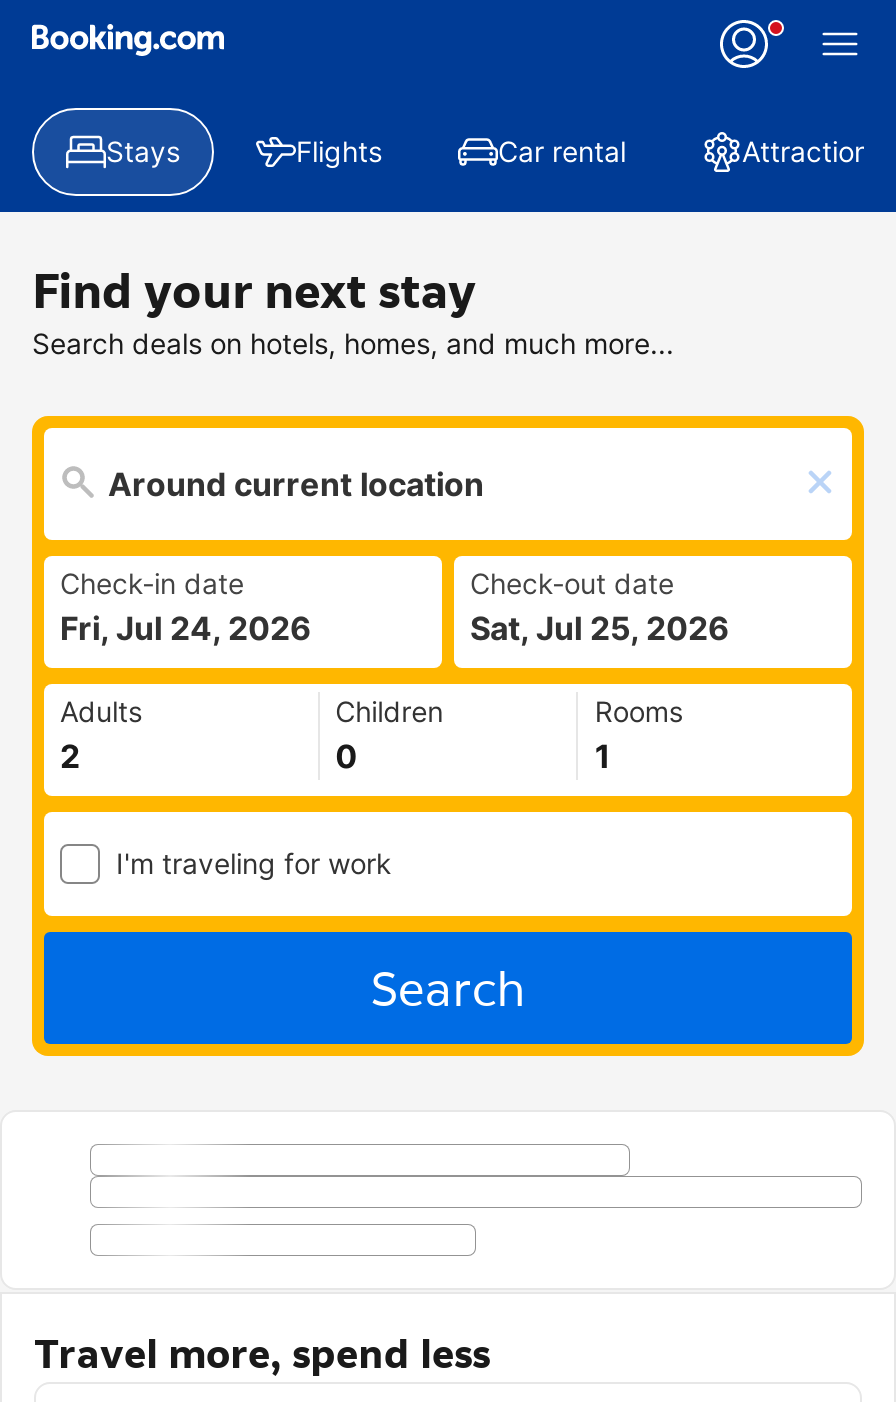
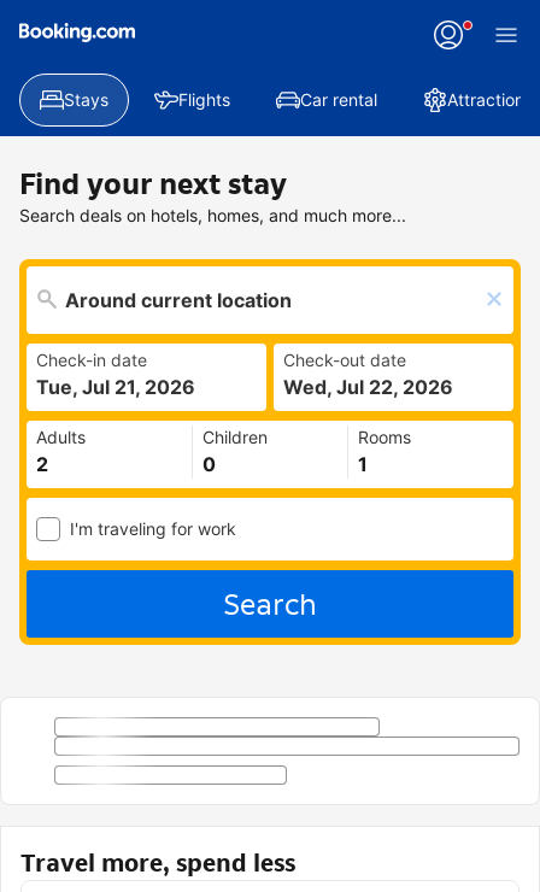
[60,608,312,648] Fri, Jul 24, 2026 -> [36,375,195,399] Tue, Jul 21, 2026
[470,608,730,648] Sat, Jul 25, 2026 -> [283,375,453,399] Wed, Jul 22, 2026

